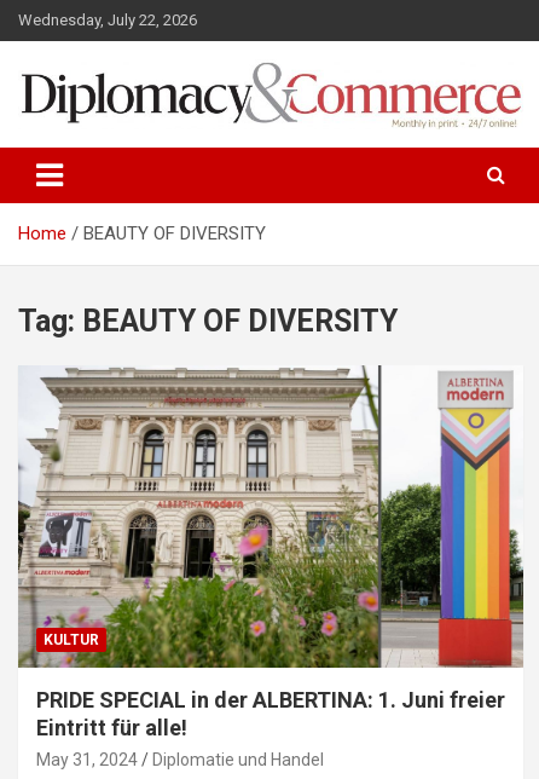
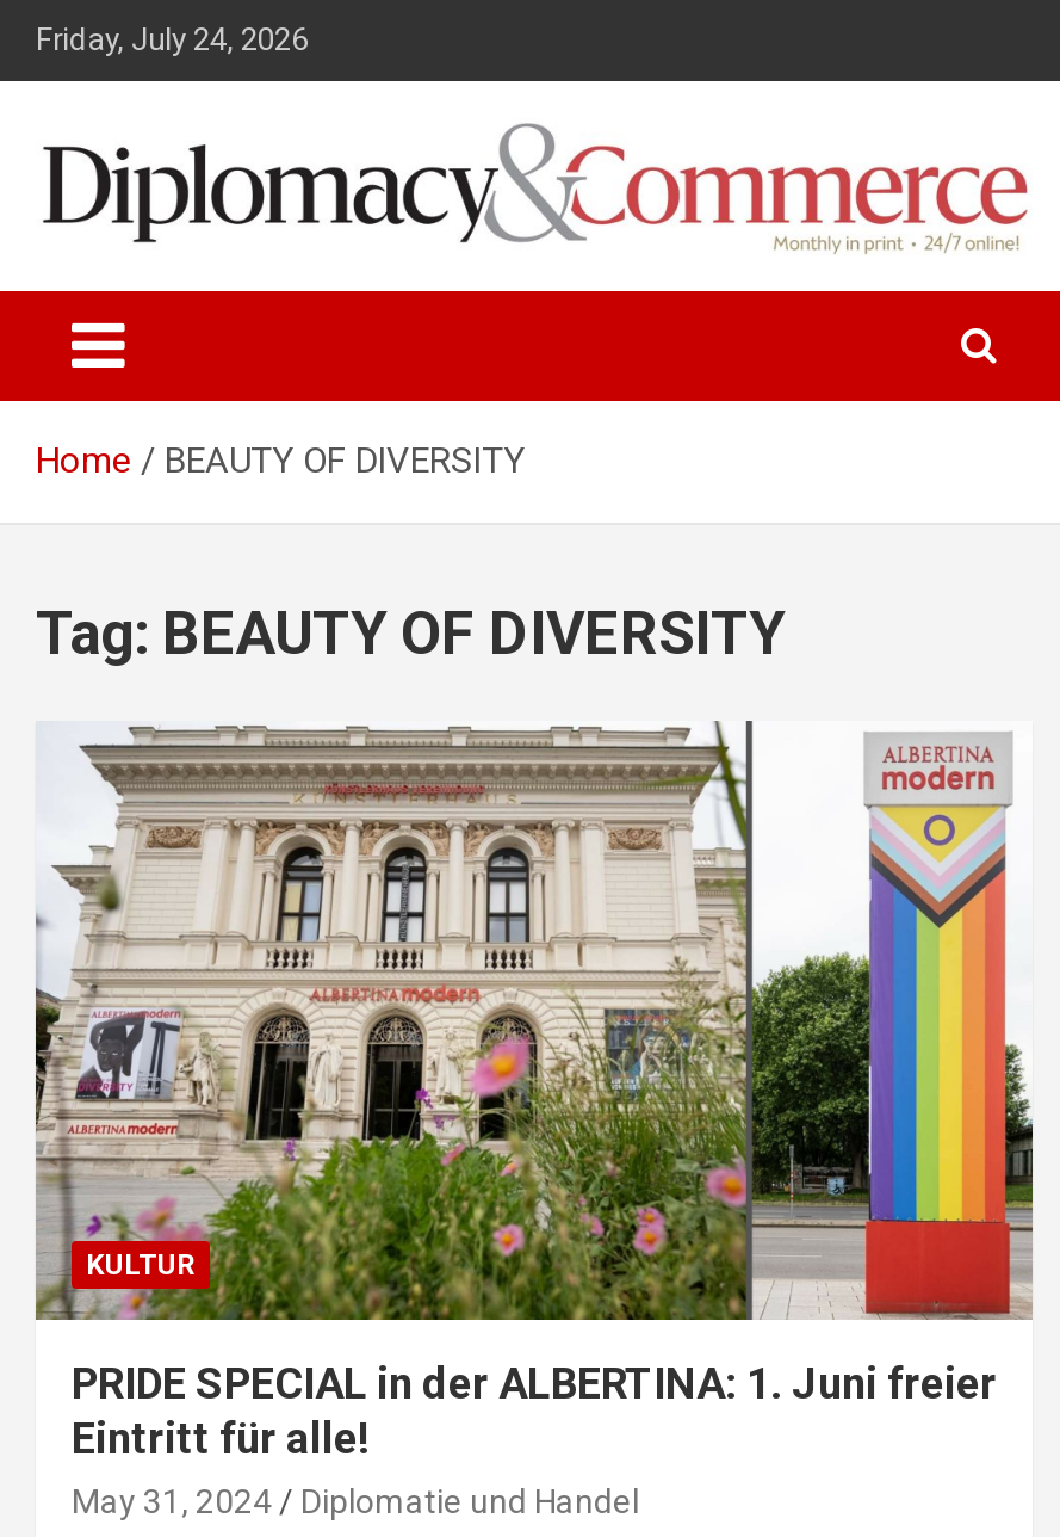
[18,11,197,29] Wednesday, July 22, 2026 -> [36,21,308,57] Friday, July 24, 2026

